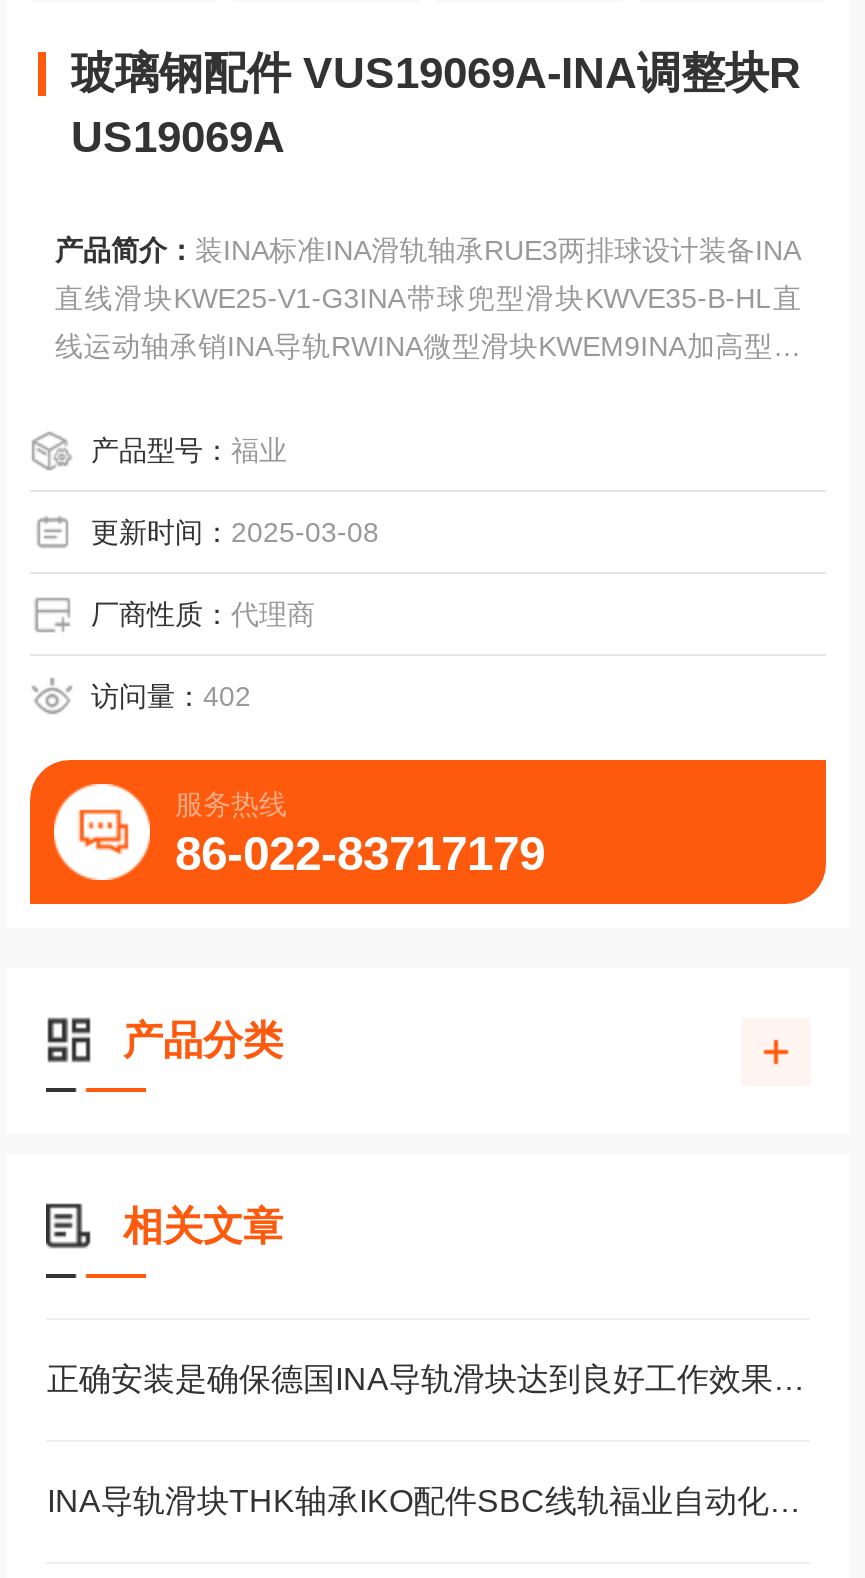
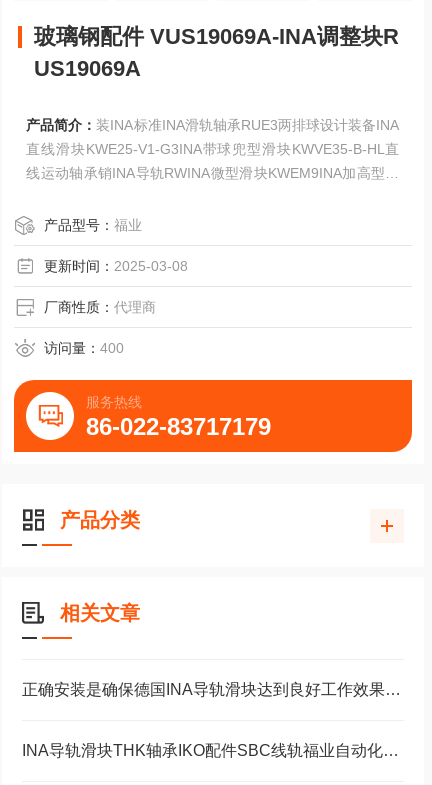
[91,680,251,712] 访问量：402 -> [44,340,124,356] 访问量：400

